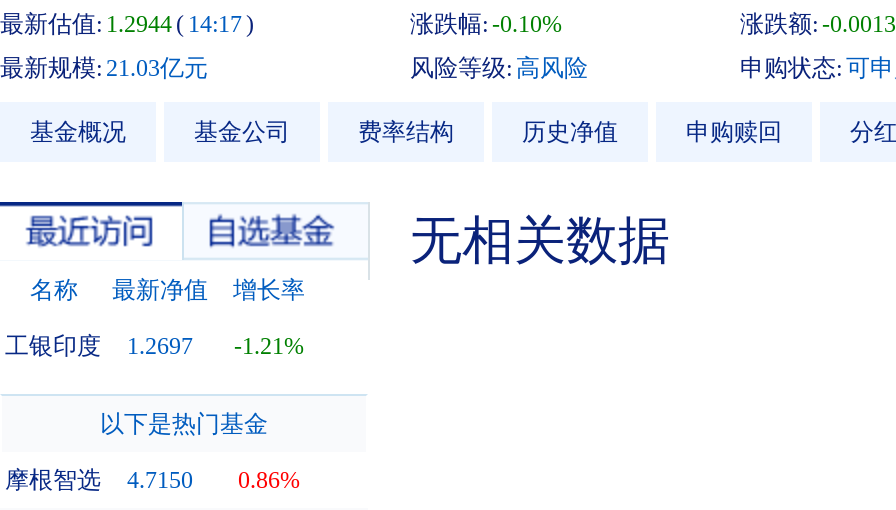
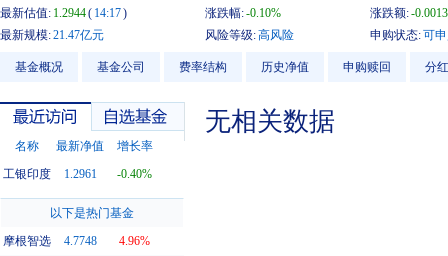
[0,54,208,82] 最新规模: 21.03亿元 -> [0,28,104,42] 最新规模: 21.47亿元
[127,332,193,360] 1.2697 -> [63,167,96,181] 1.2961
[234,332,304,360] -1.21% -> [117,167,152,181] -0.40%
[127,466,193,494] 4.7150 -> [63,234,96,248] 4.7748
[238,466,300,494] 0.86% -> [119,234,150,248] 4.96%

